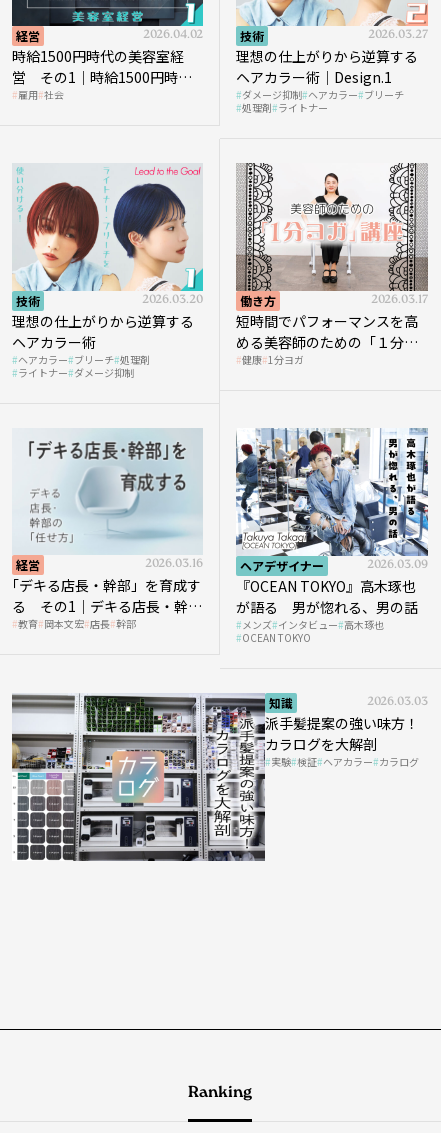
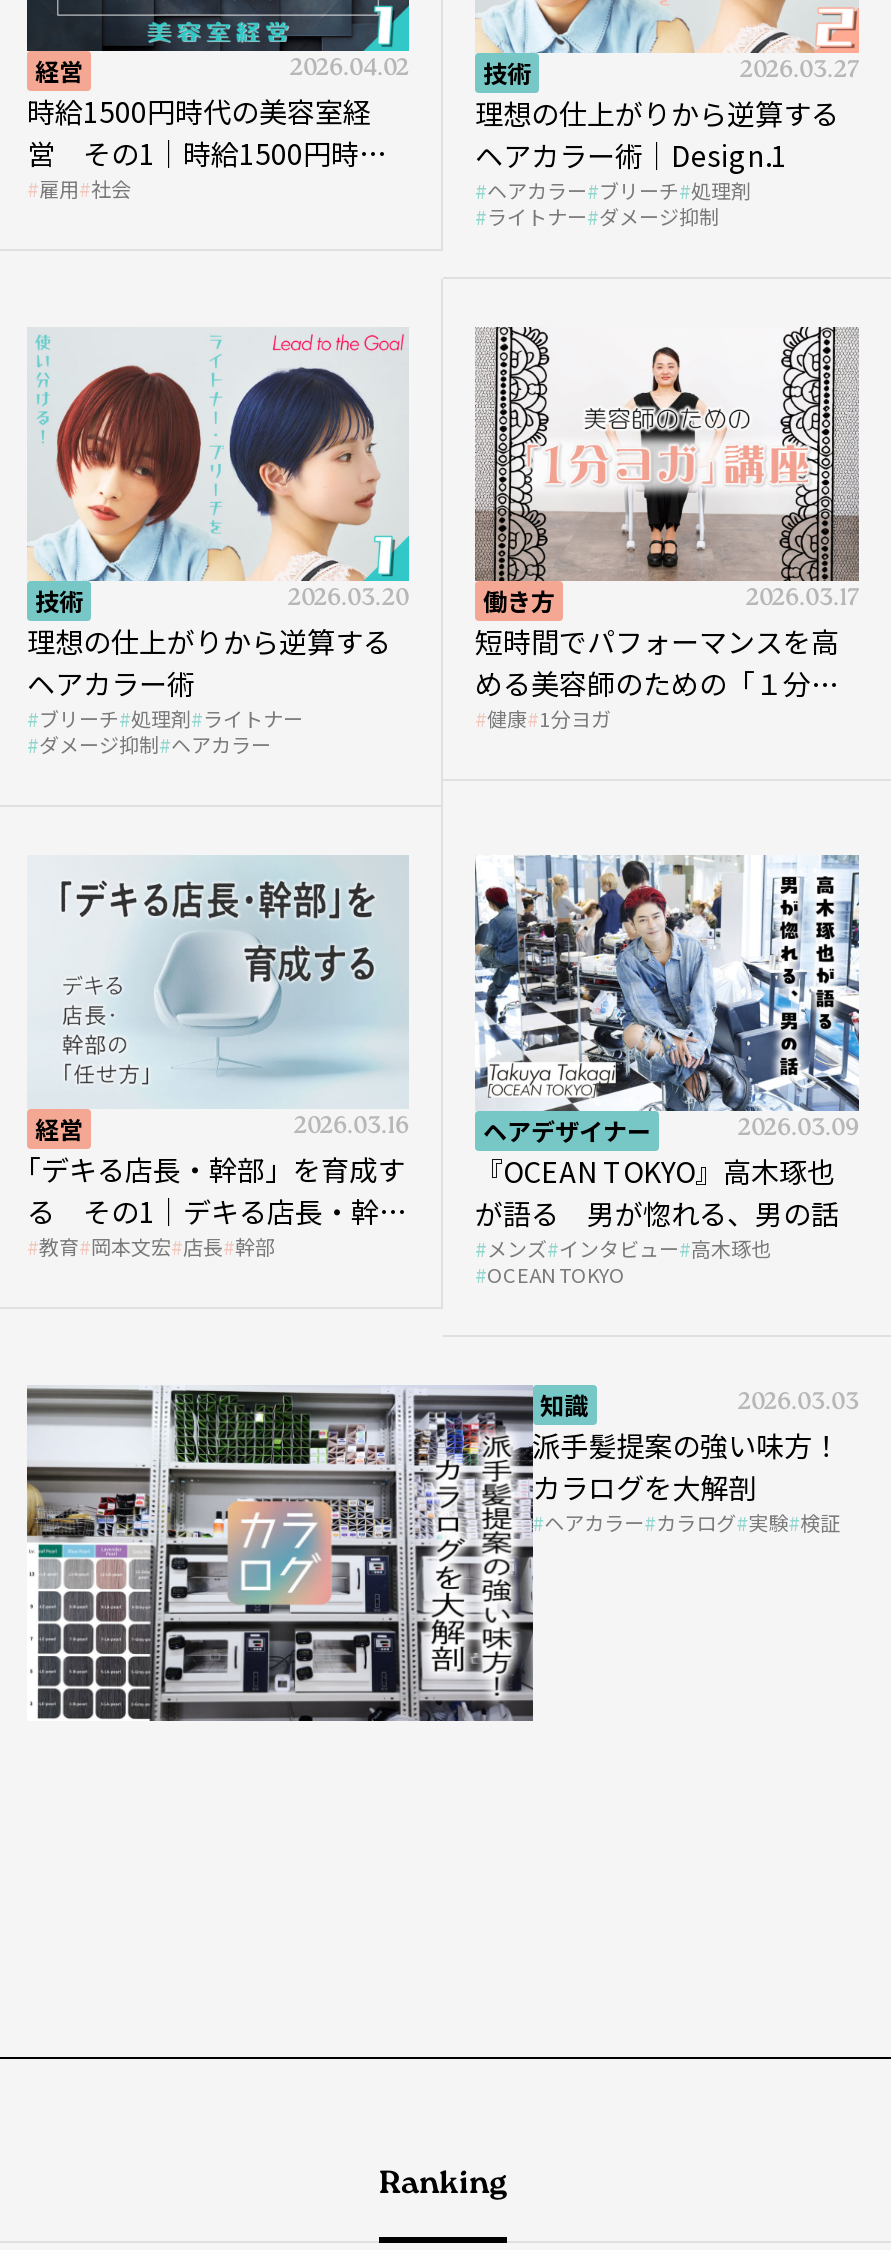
[242,87,404,115] ダメージ抑制 ヘアカラー ブリーチ | 処理剤 ライトナー -> none
moved [18,352,150,380] -> [487,175,751,231]: ヘアカラー ブリーチ 処理剤 | ライトナー ダメージ抑制
none -> [39,703,303,759] ブリーチ 処理剤 ライトナー | ダメージ抑制 ヘアカラー
[271,754,419,769] 実験 検証 ヘアカラー カラログ -> [544,1507,840,1537] ヘアカラー カラログ 実験 検証

